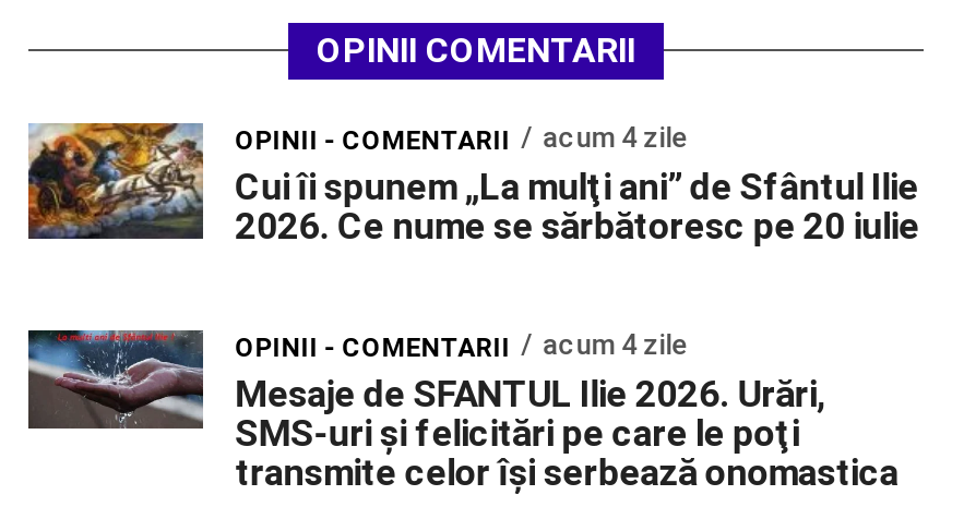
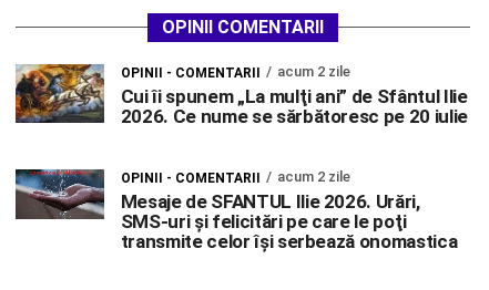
[235,120,687,155] OPINII - COMENTARII acum 4 zile -> [121,63,350,80] OPINII - COMENTARII acum 2 zile
[235,327,687,362] OPINII - COMENTARII acum 4 zile -> [121,168,350,185] OPINII - COMENTARII acum 2 zile

